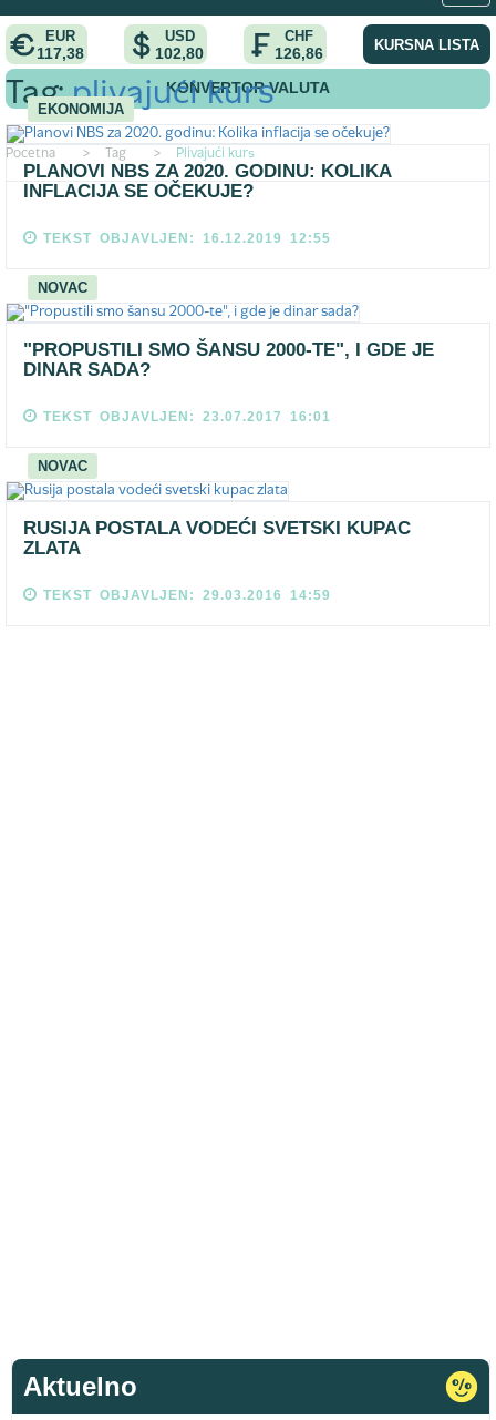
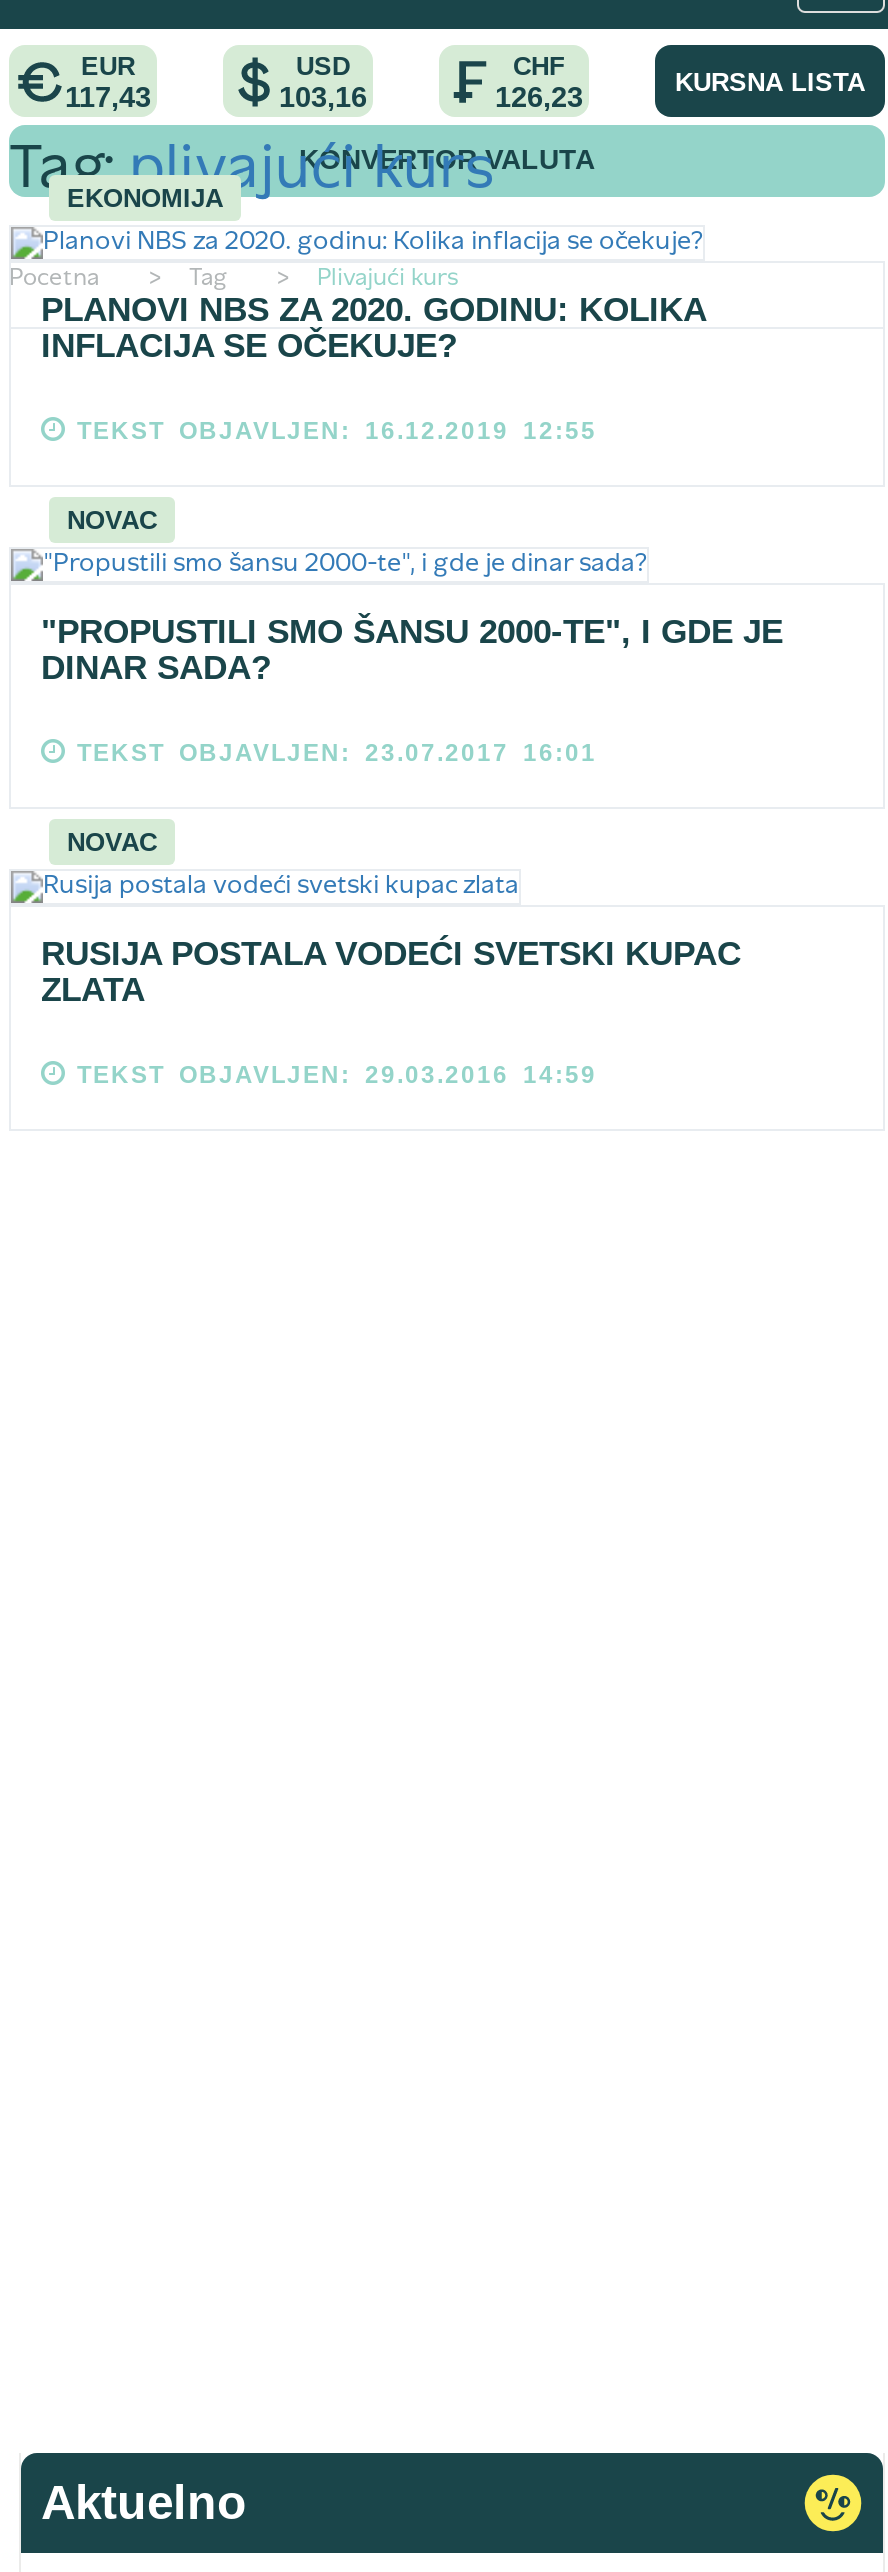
[37,44,84,62] 117,38 -> [65,80,151,112] 117,43
[155,44,204,62] 102,80 -> [279,80,367,112] 103,16
[275,44,323,62] 126,86 -> [495,80,583,112] 126,23

